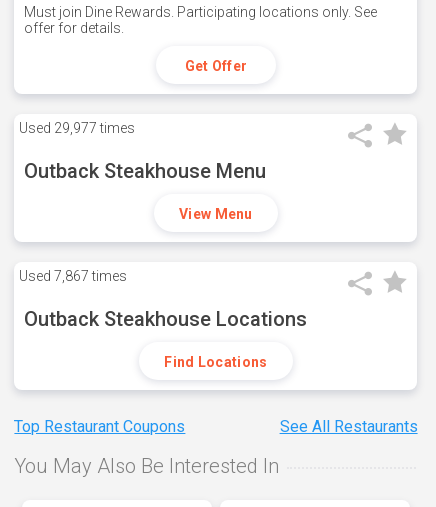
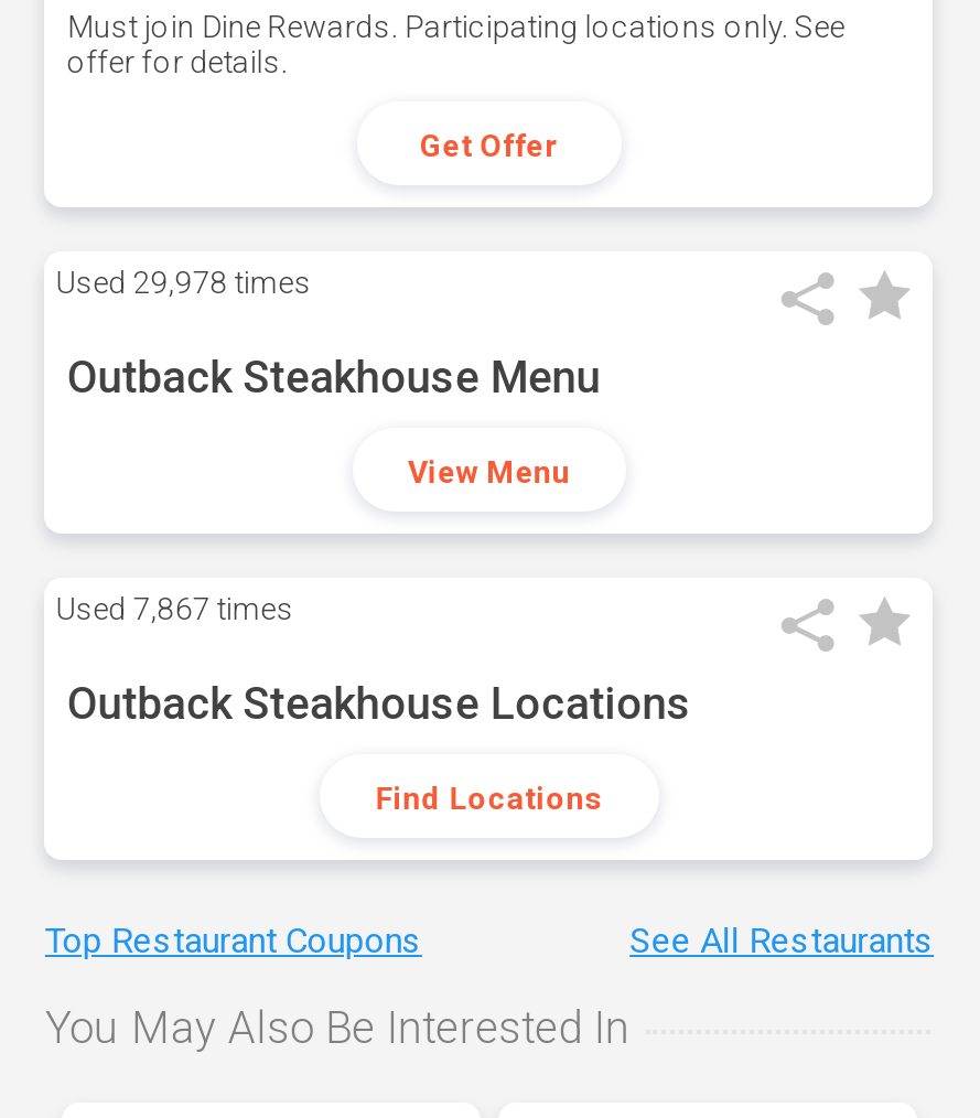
[19,120,135,136] Used 29,977 times -> [56,265,312,300] Used 29,978 times

